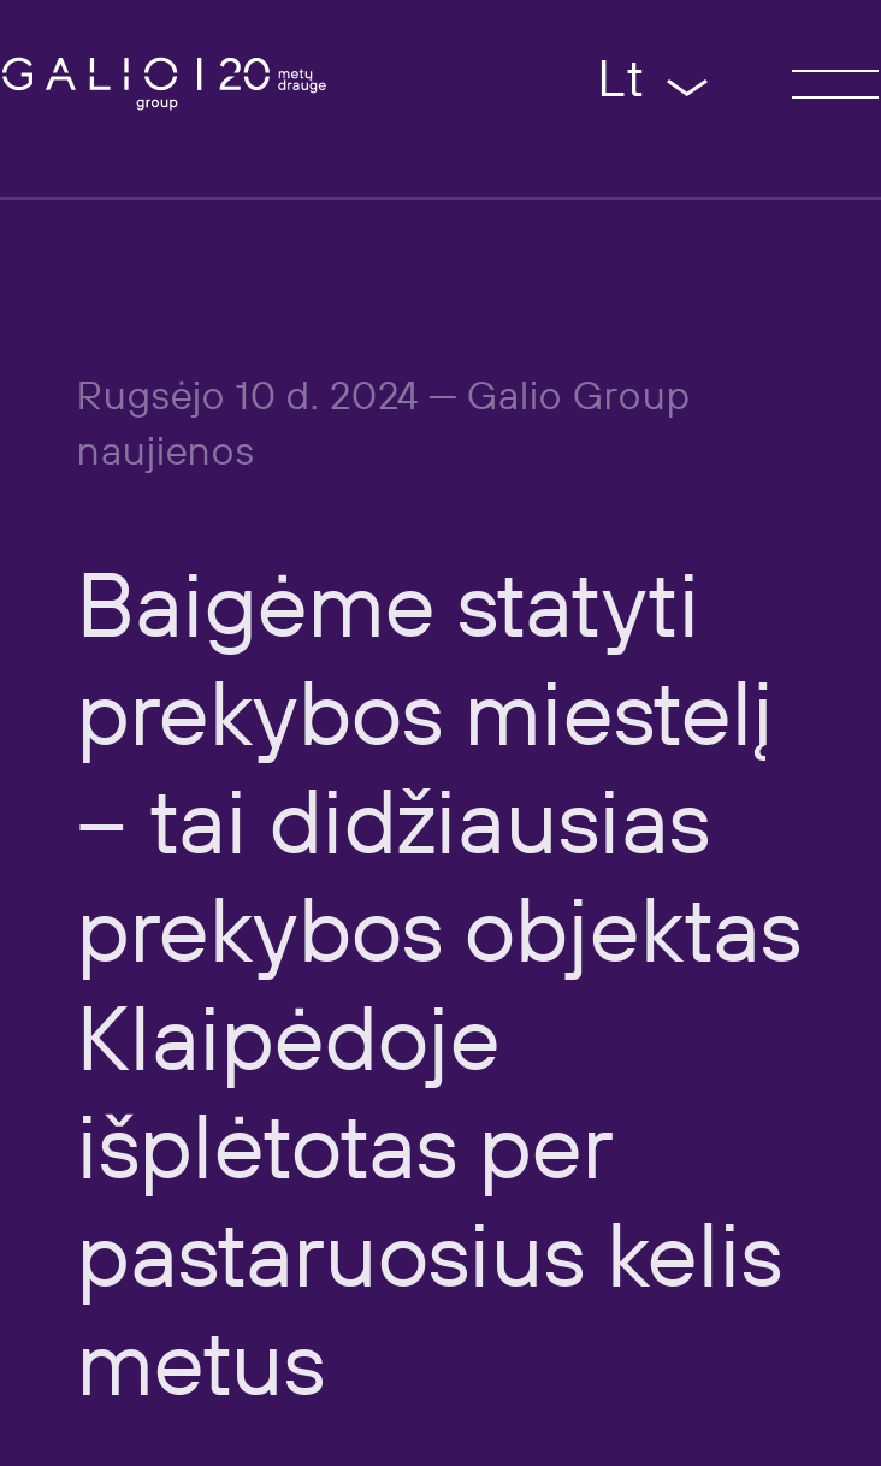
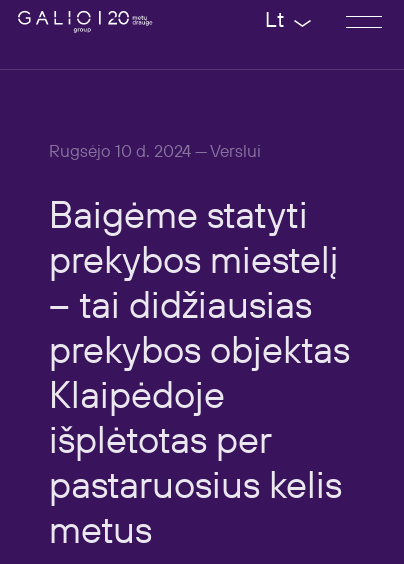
[77,378,691,475] Rugsėjo 10 d. 2024 — Galio Group | naujienos -> [49,144,261,161] Rugsėjo 10 d. 2024 — Verslui

